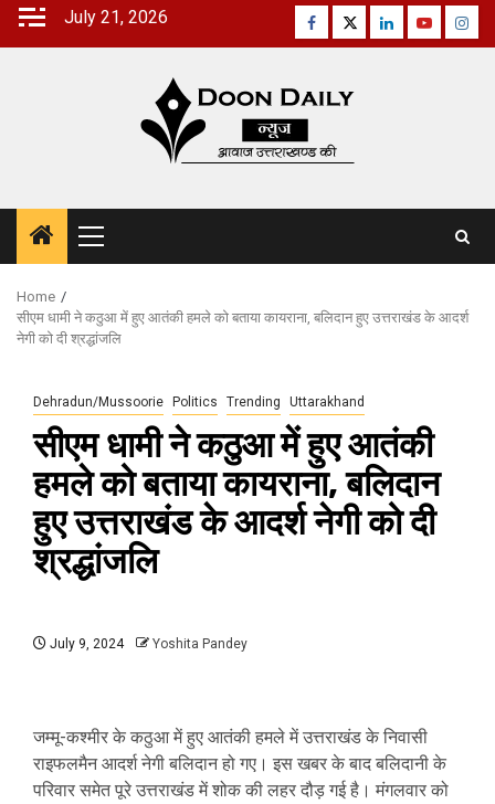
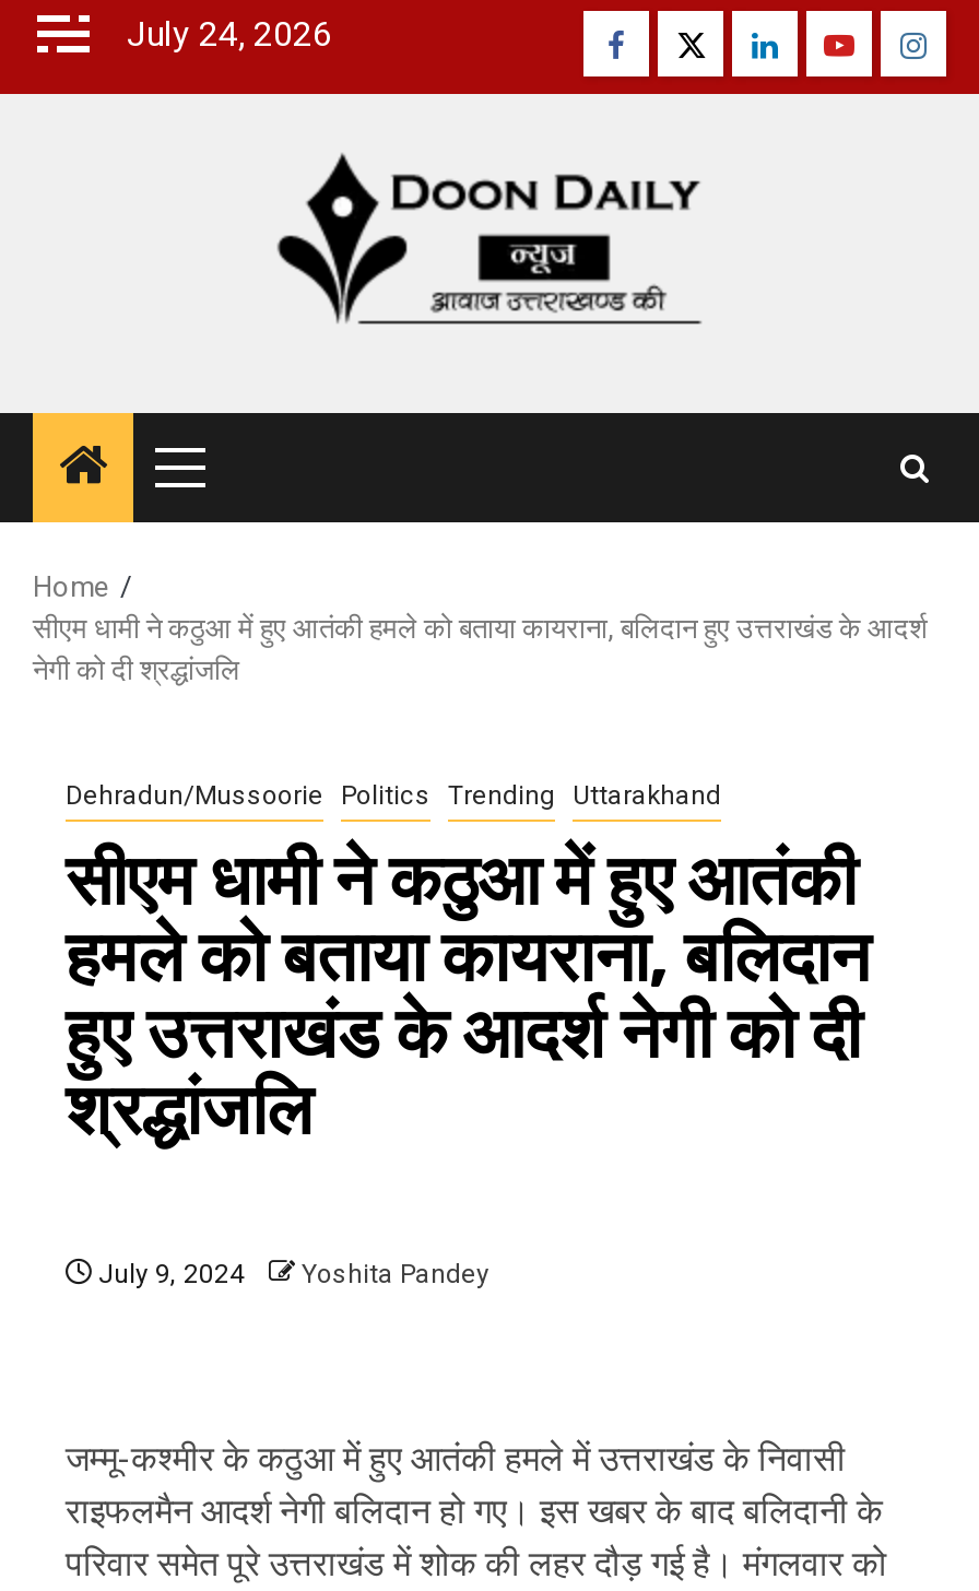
[64,7,168,28] July 21, 2026 -> [127,13,332,55] July 24, 2026

